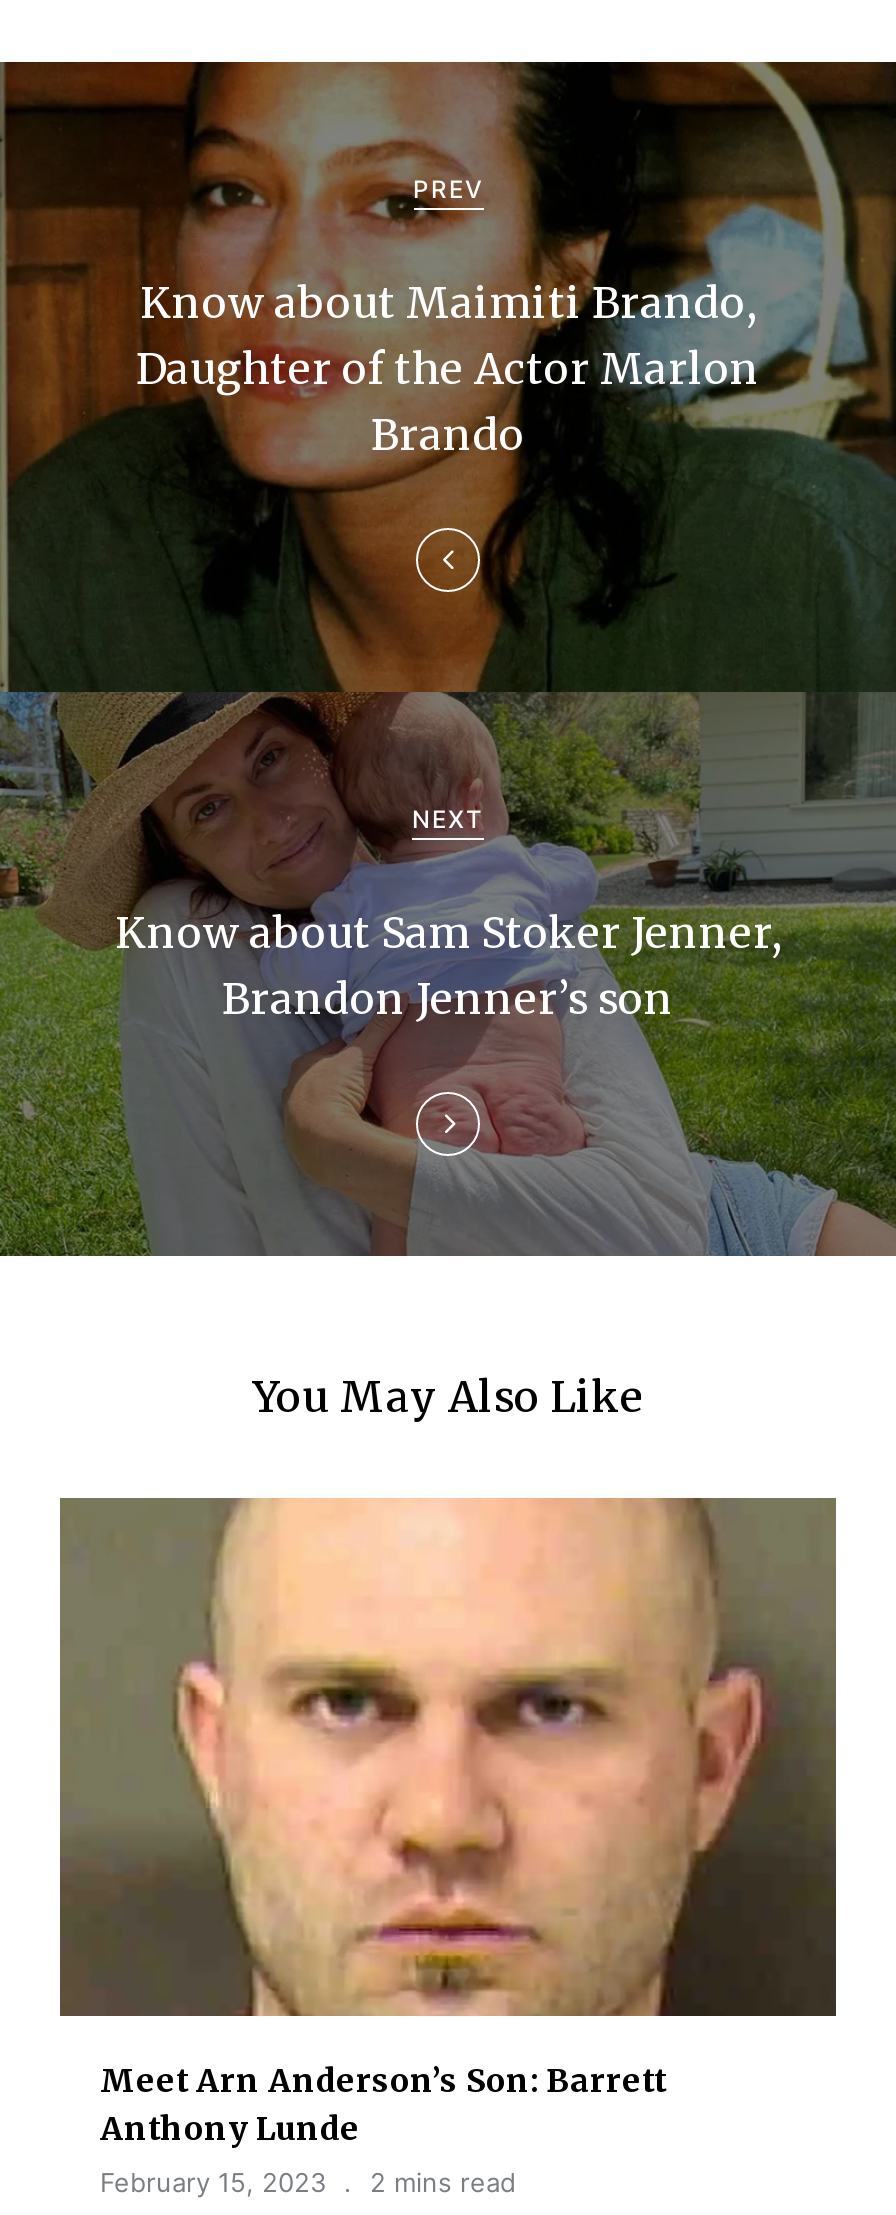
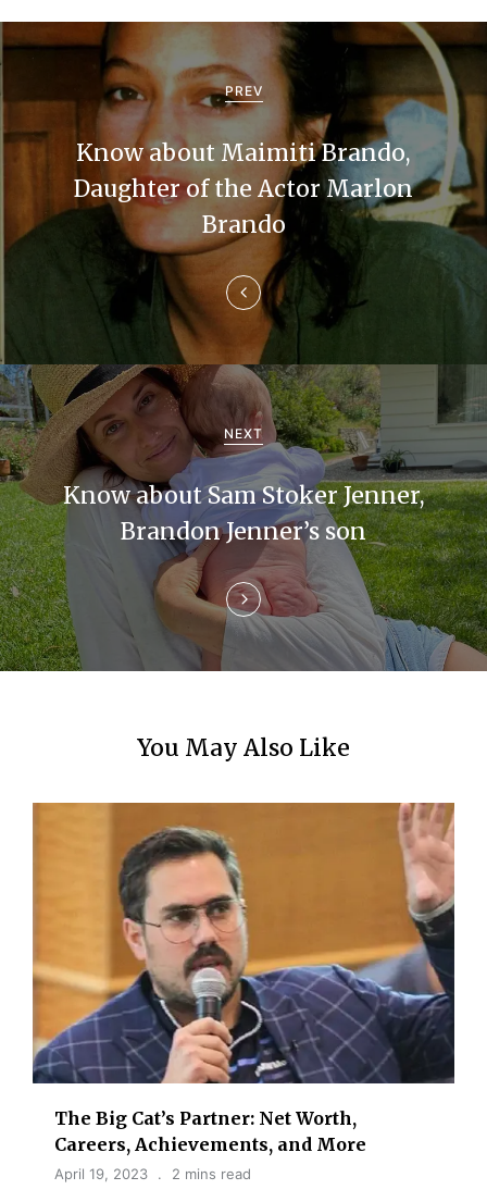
[60,1496,836,2198] [image] | Meet Arn Anderson’s Son: Barrett | Anthony Lunde | February 15, 2023 -> [33,802,454,1183] [image] | The Big Cat’s Partner: Net Worth, | Careers, Achievements, and More | April 19, 2023

